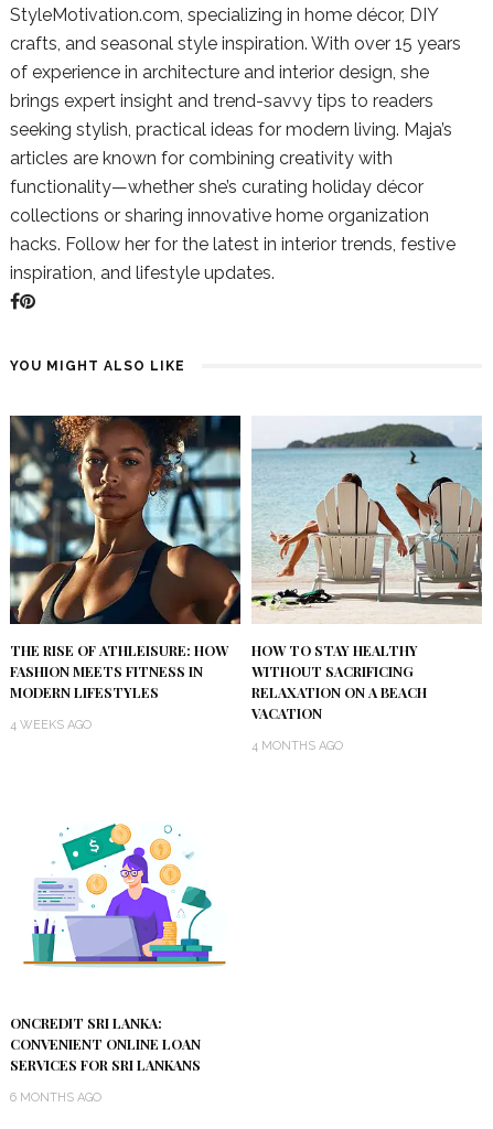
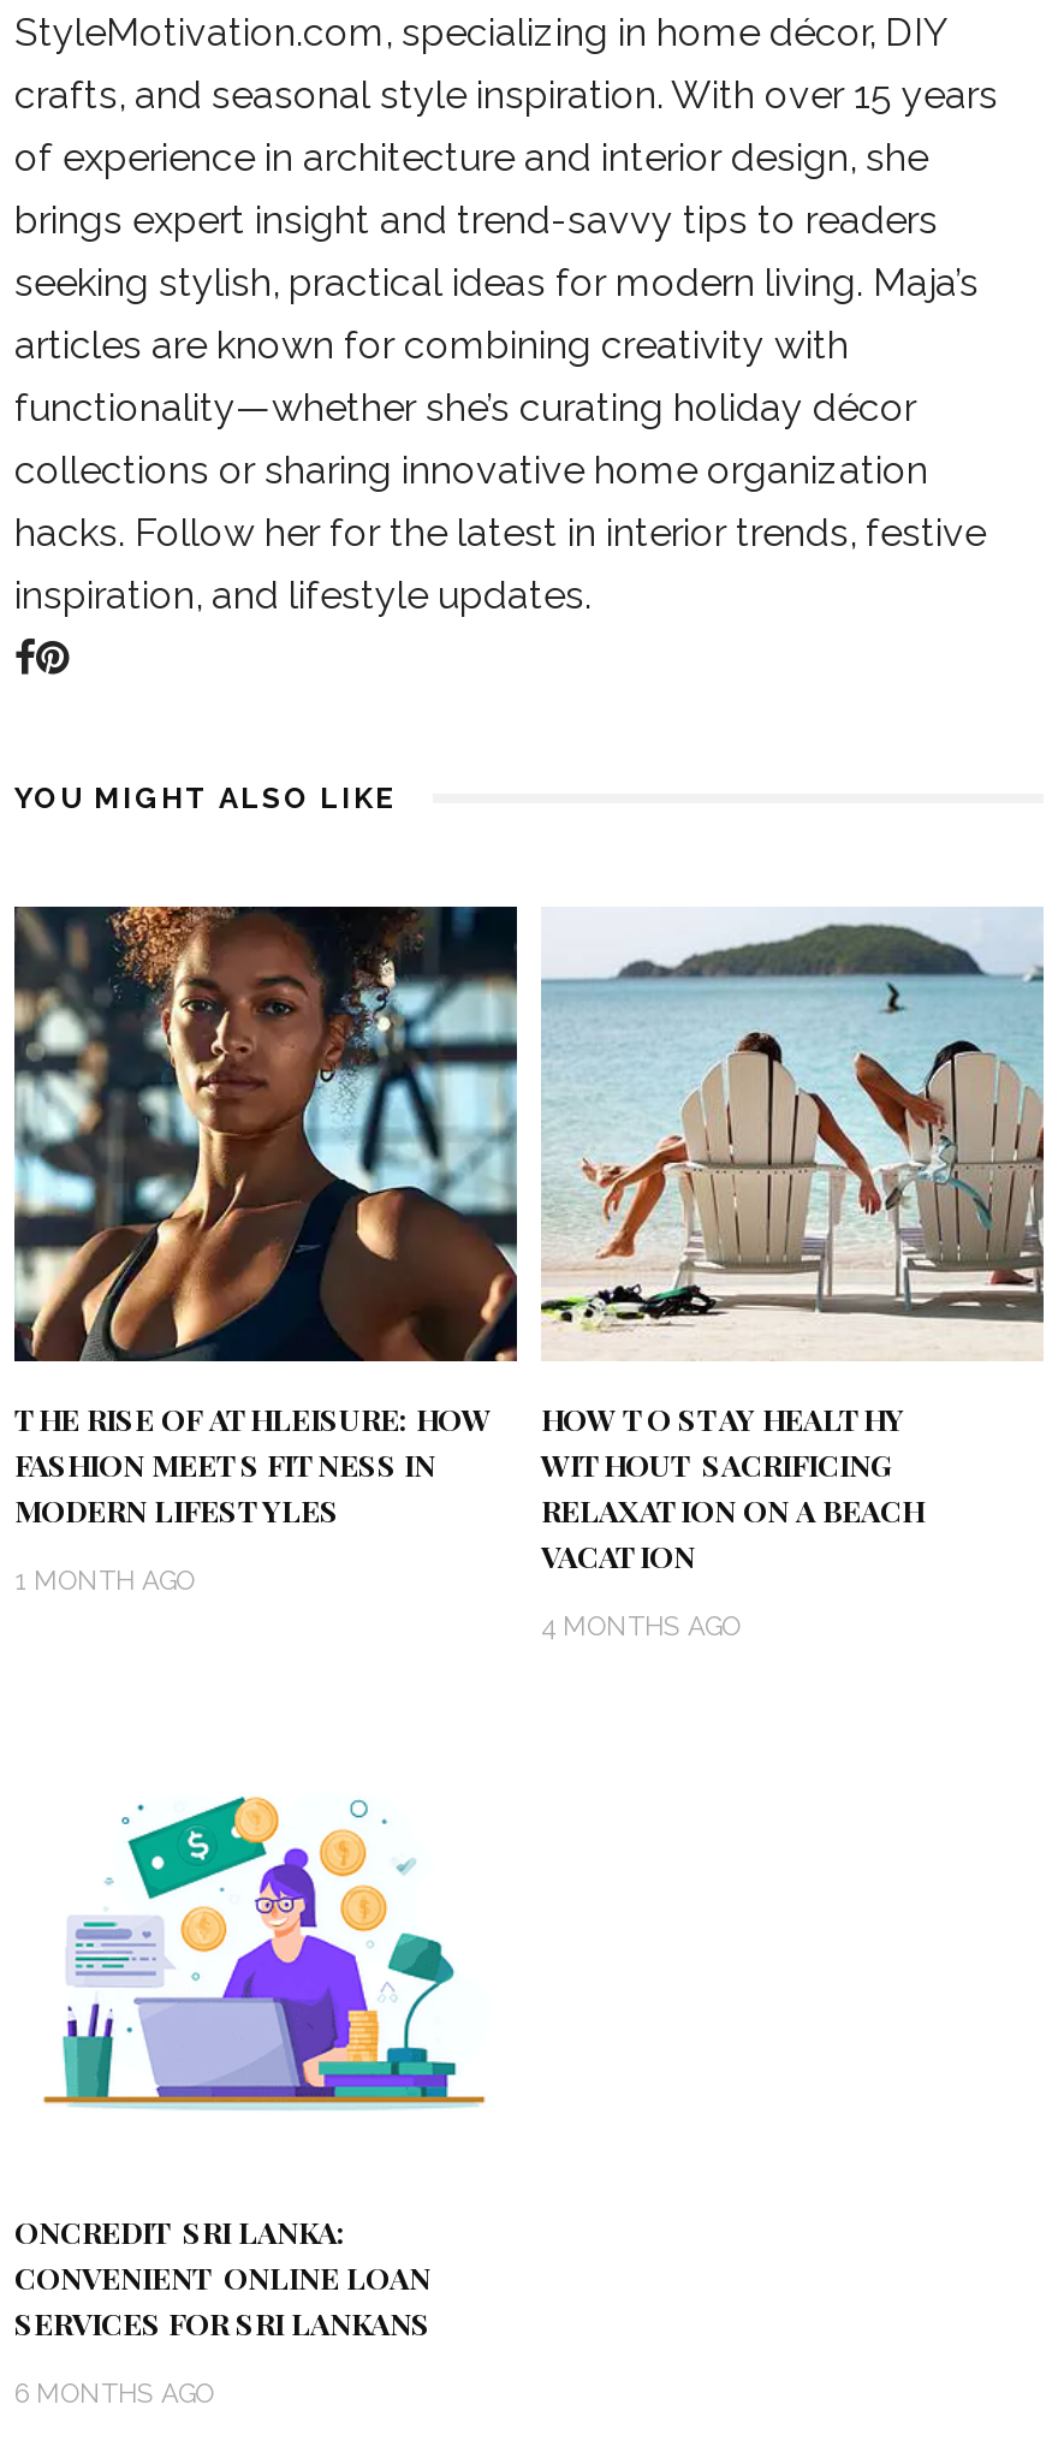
[10,718,92,732] 4 WEEKS AGO -> [14,1565,195,1597] 1 MONTH AGO

